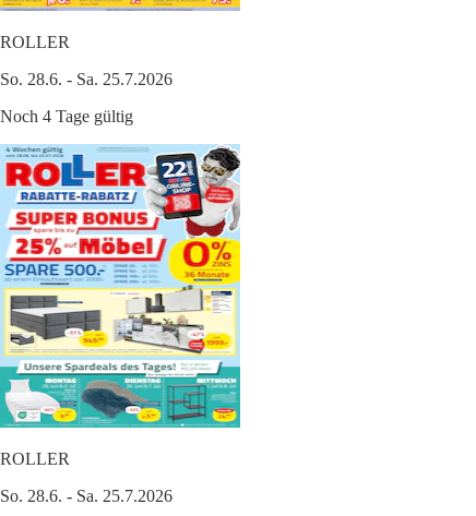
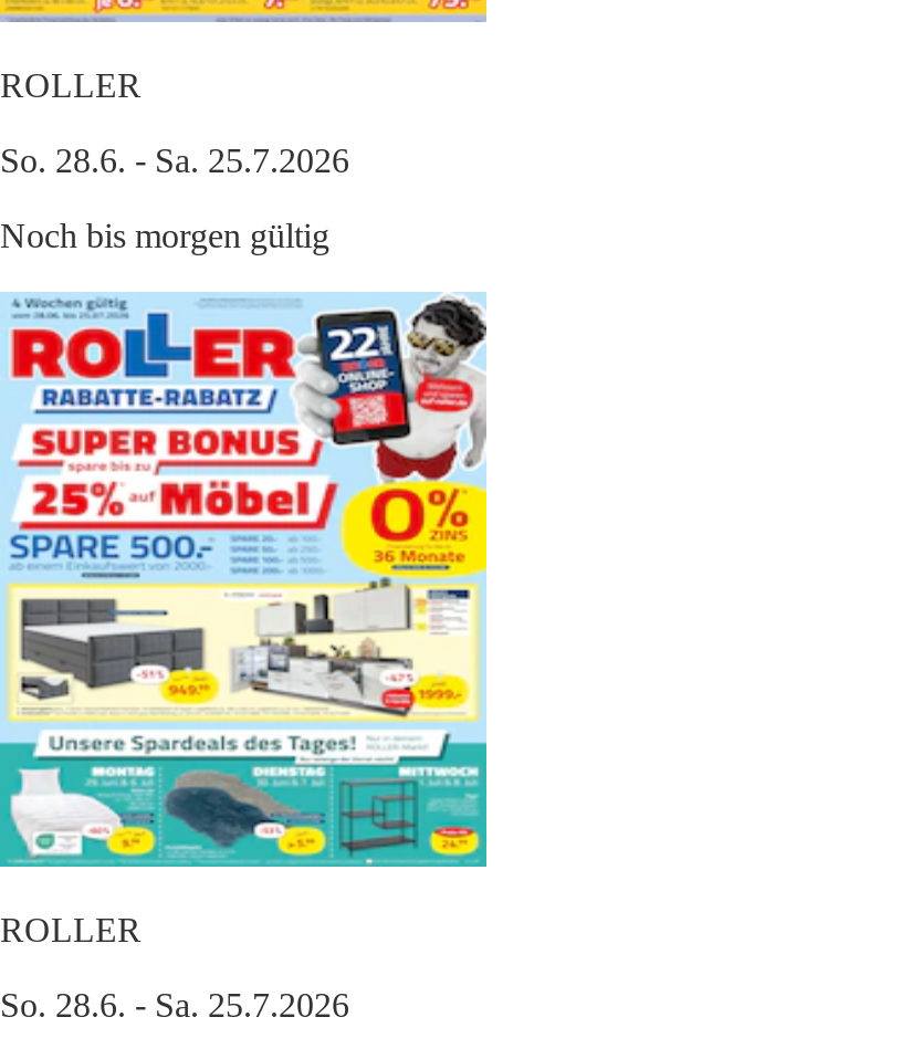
[0,107,133,126] Noch 4 Tage gültig -> [0,217,329,255] Noch bis morgen gültig

